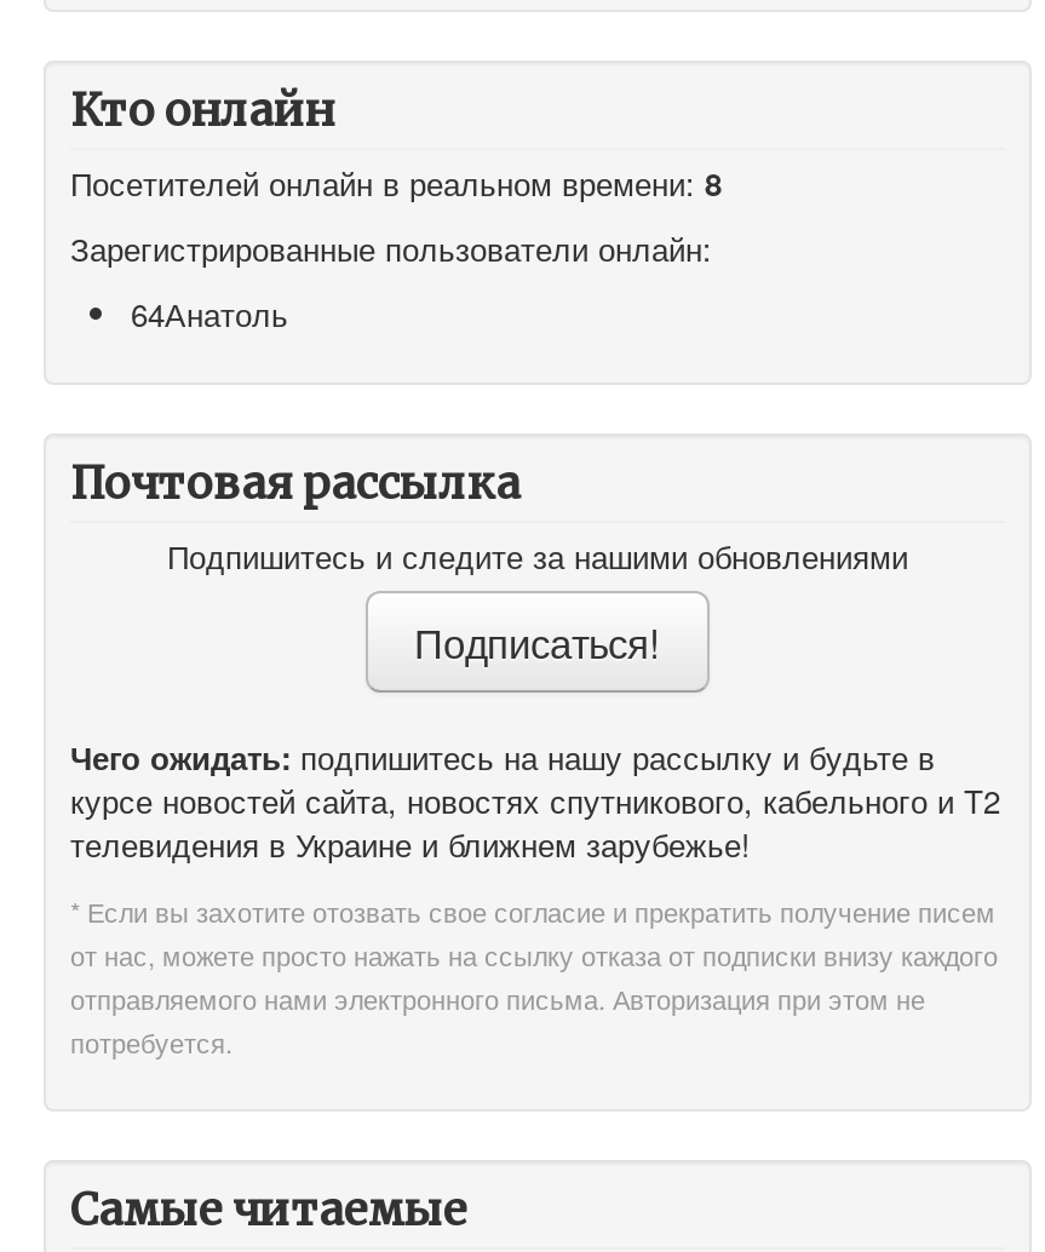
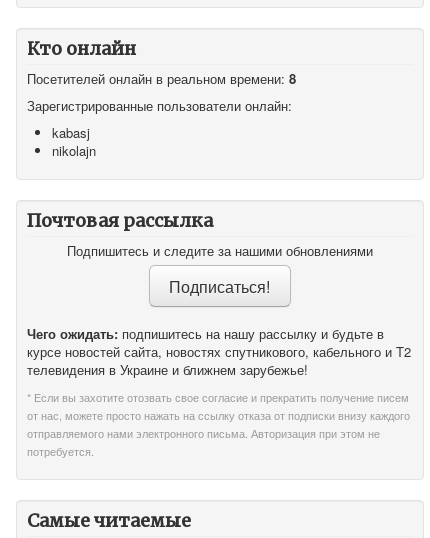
[131,291,288,337] 64Анатоль -> [52,123,96,160] kabasj | nikolajn

